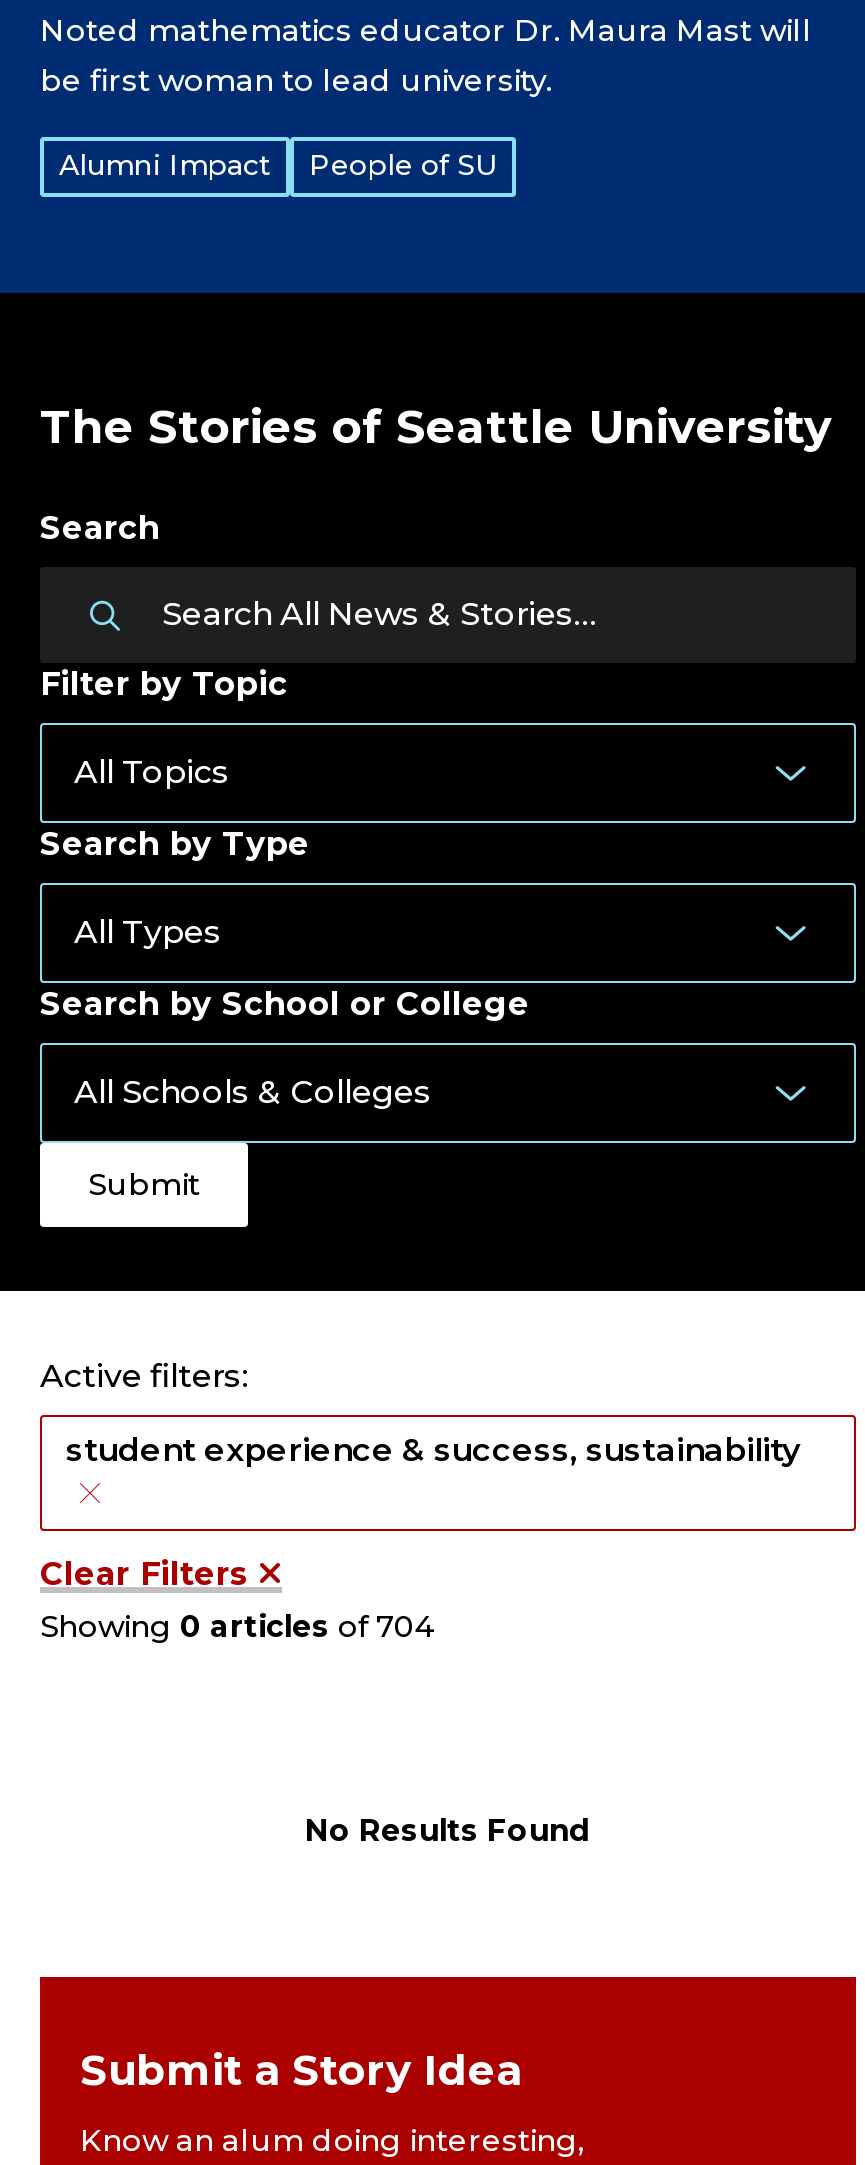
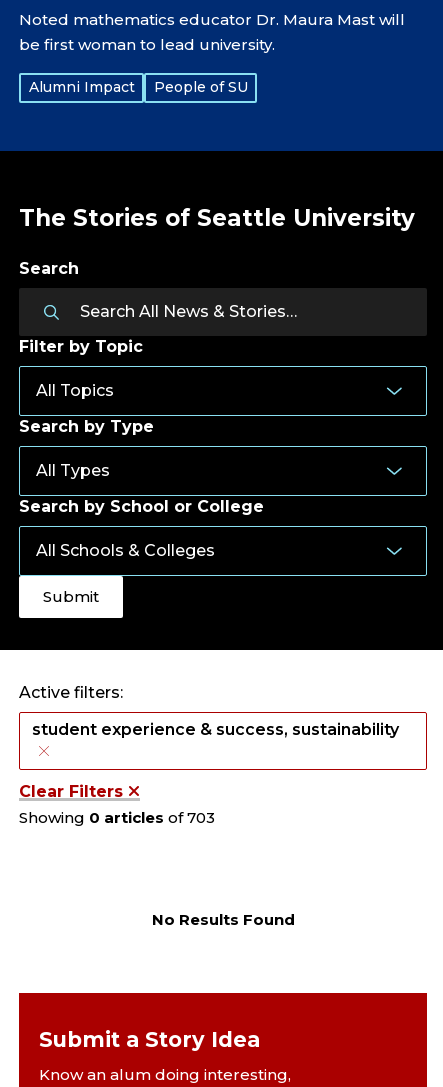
[40,1606,434,1644] Showing 0 articles of 704 -> [19,808,215,827] Showing 0 articles of 703

